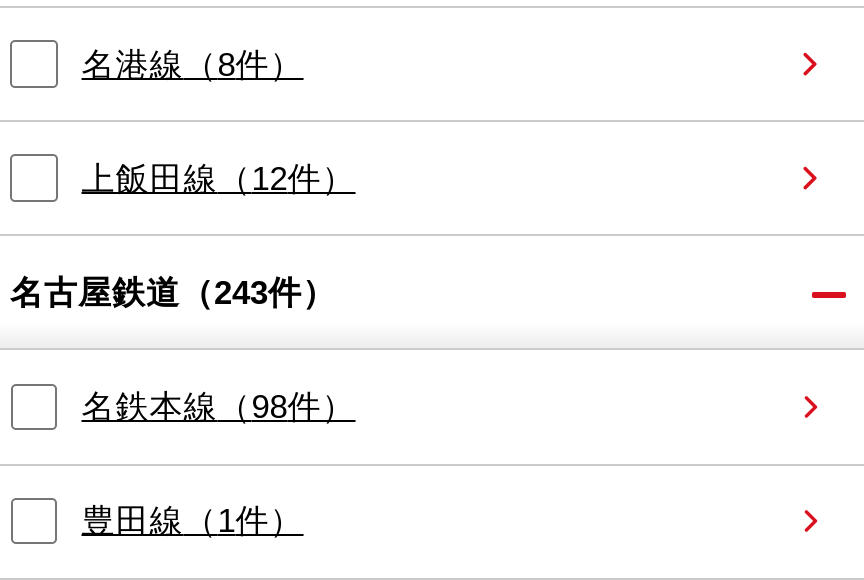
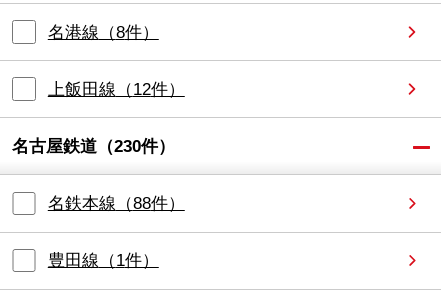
[10,274,336,312] 名古屋鉄道（243件） -> [12,137,175,156] 名古屋鉄道（230件）
[82,388,356,426] 名鉄本線（98件） -> [48,194,185,213] 名鉄本線（88件）

